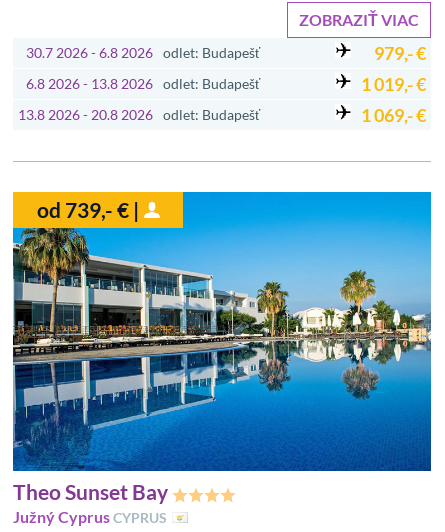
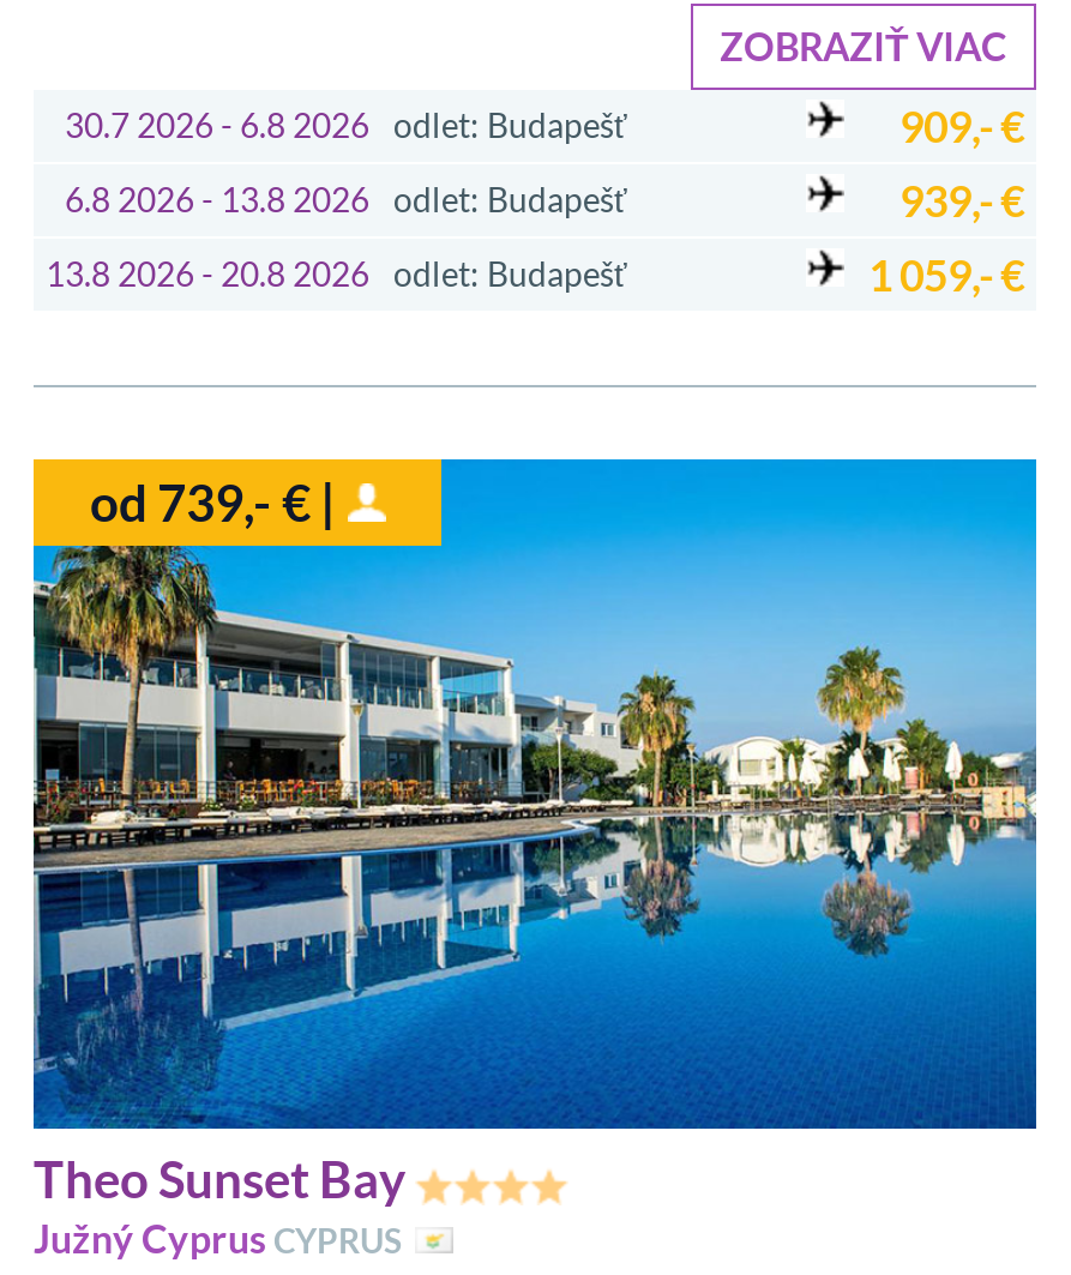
[374,42,426,64] 979,- € -> [899,101,1024,154] 909,- €
[361,73,426,95] 1 019,- € -> [899,175,1024,228] 939,- €
[361,104,426,126] 1 069,- € -> [868,249,1024,302] 1 059,- €

